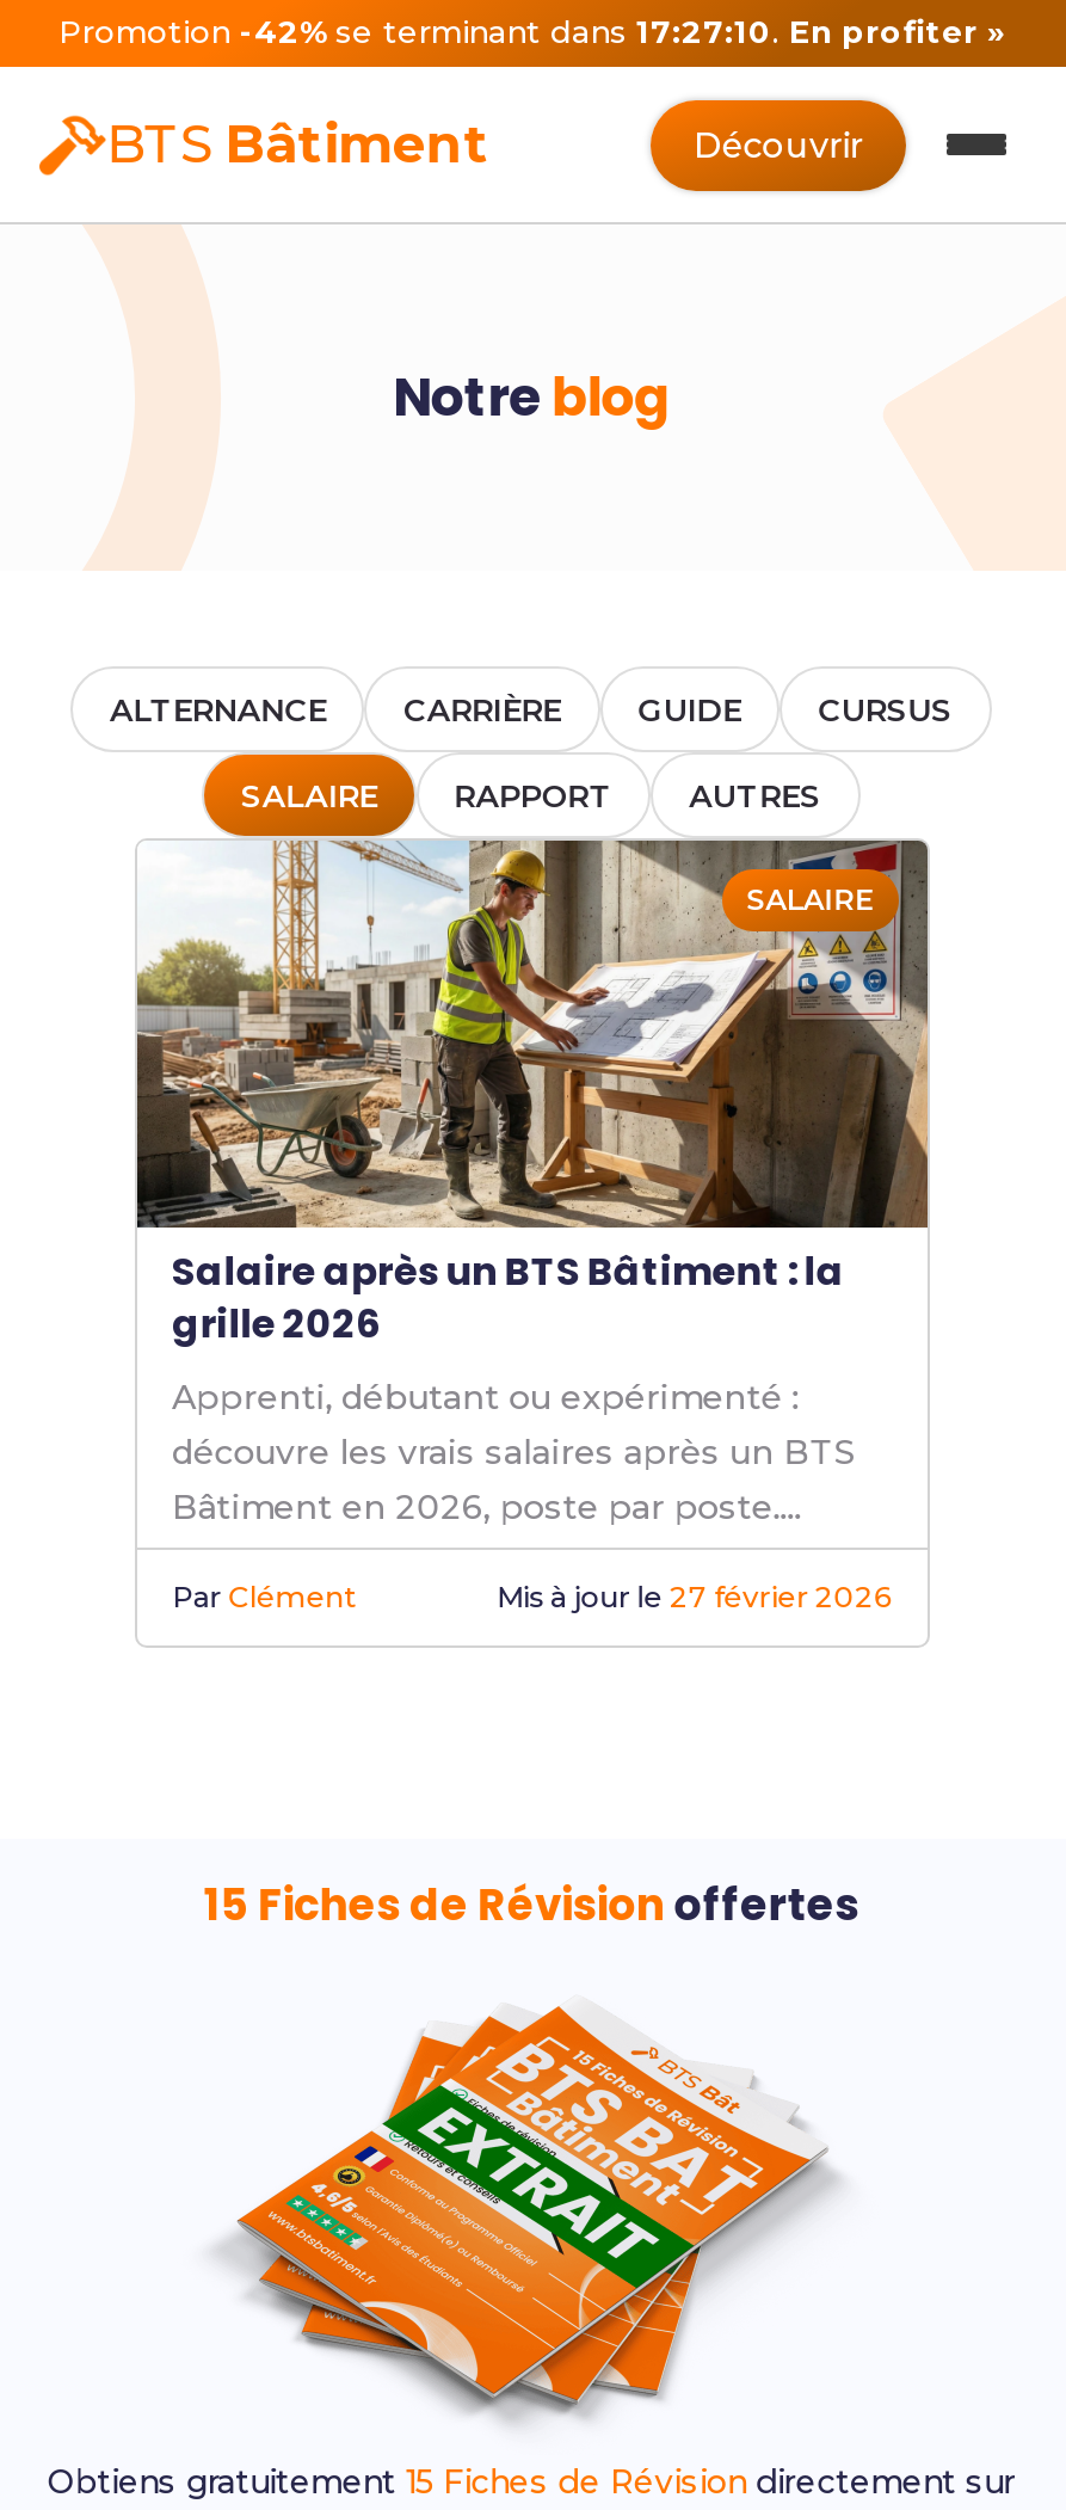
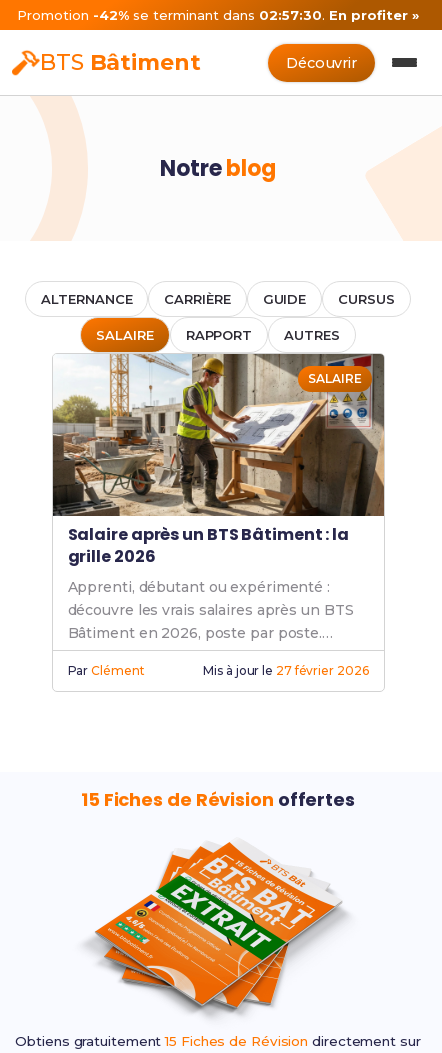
[58,12,1004,50] Promotion -42% se terminant dans 17:27:10. En profiter » -> [17,7,419,23] Promotion -42% se terminant dans 02:57:30. En profiter »

